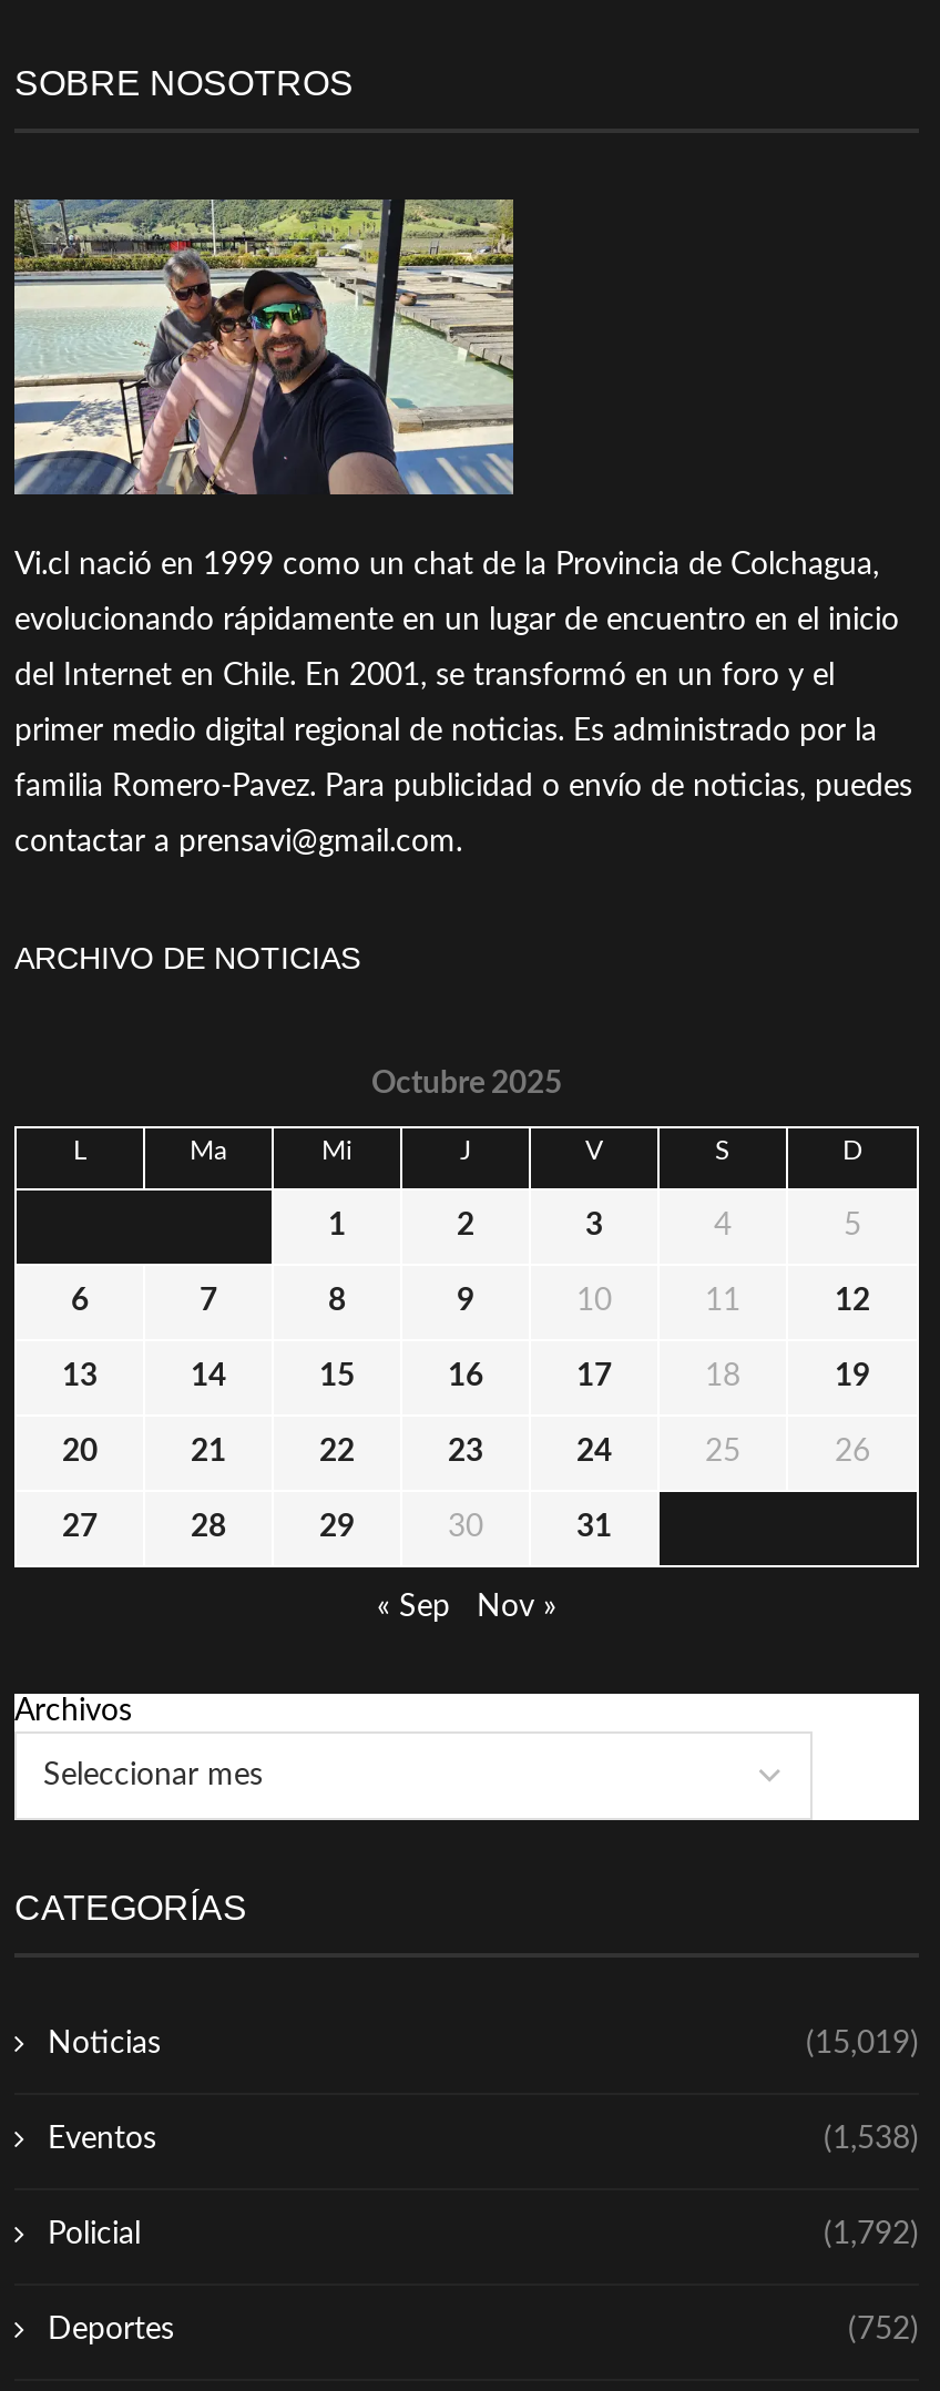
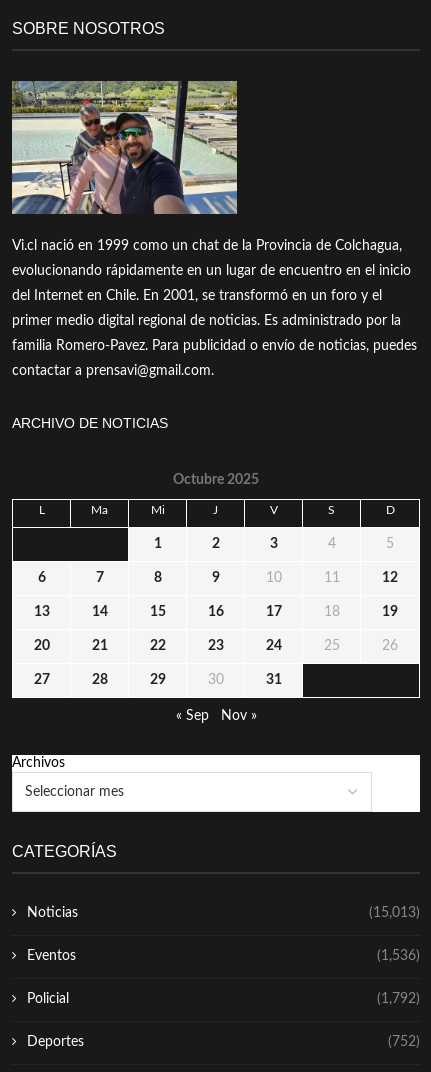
[806,2029,919,2060] (15,019) -> [369,906,420,920] (15,013)
[824,2124,919,2155] (1,538) -> [377,949,420,963] (1,536)

